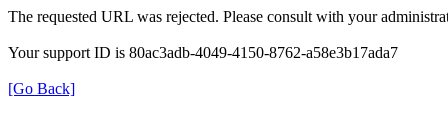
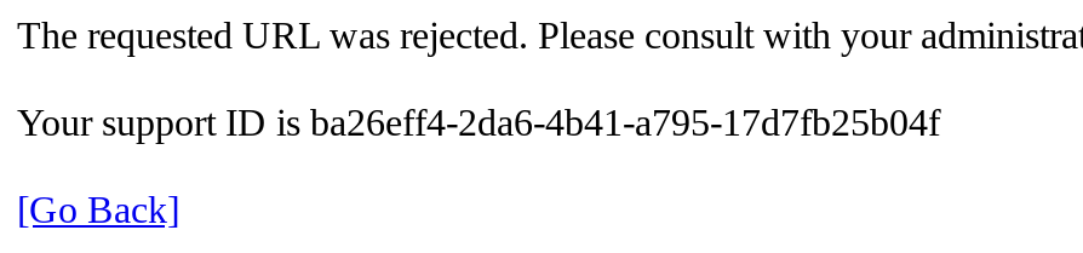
[8,44,398,61] Your support ID is 80ac3adb-4049-4150-8762-a58e3b17ada7 -> [17,102,940,143] Your support ID is ba26eff4-2da6-4b41-a795-17d7fb25b04f

